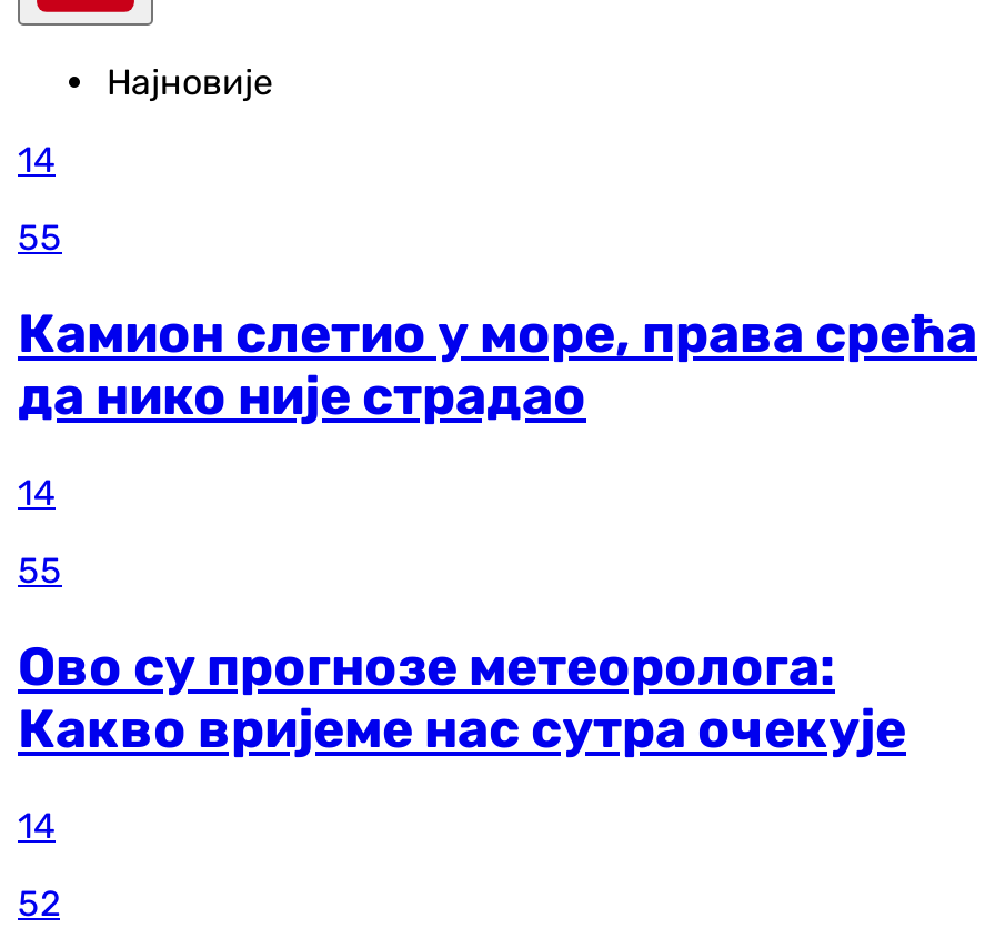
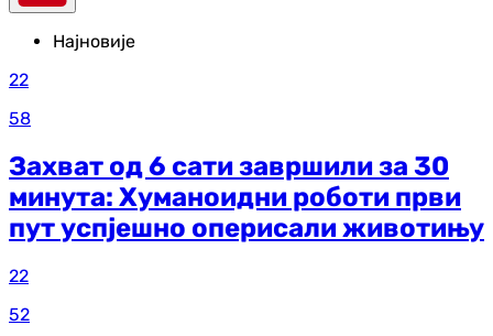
[18,140,977,847] 14 | 55 | Камион слетио у море, права срећа | да нико није страдао | 14 | 55 | Ово су прогнозе метеоролога: | Какво вријеме нас сутра очекује | 14 -> [9,69,484,286] 22 | 58 | Захват од 6 сати завршили за 30 | минута: Хуманоидни роботи први | пут успјешно оперисали животињу | 22

